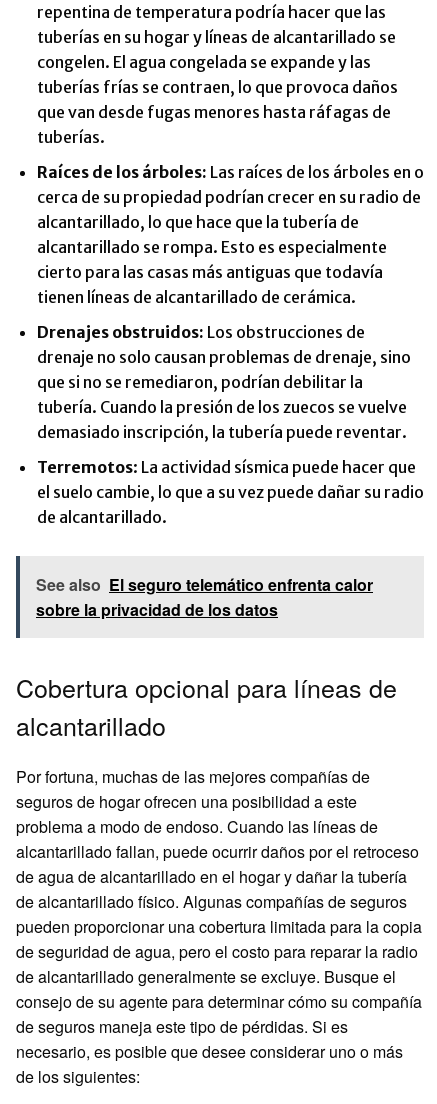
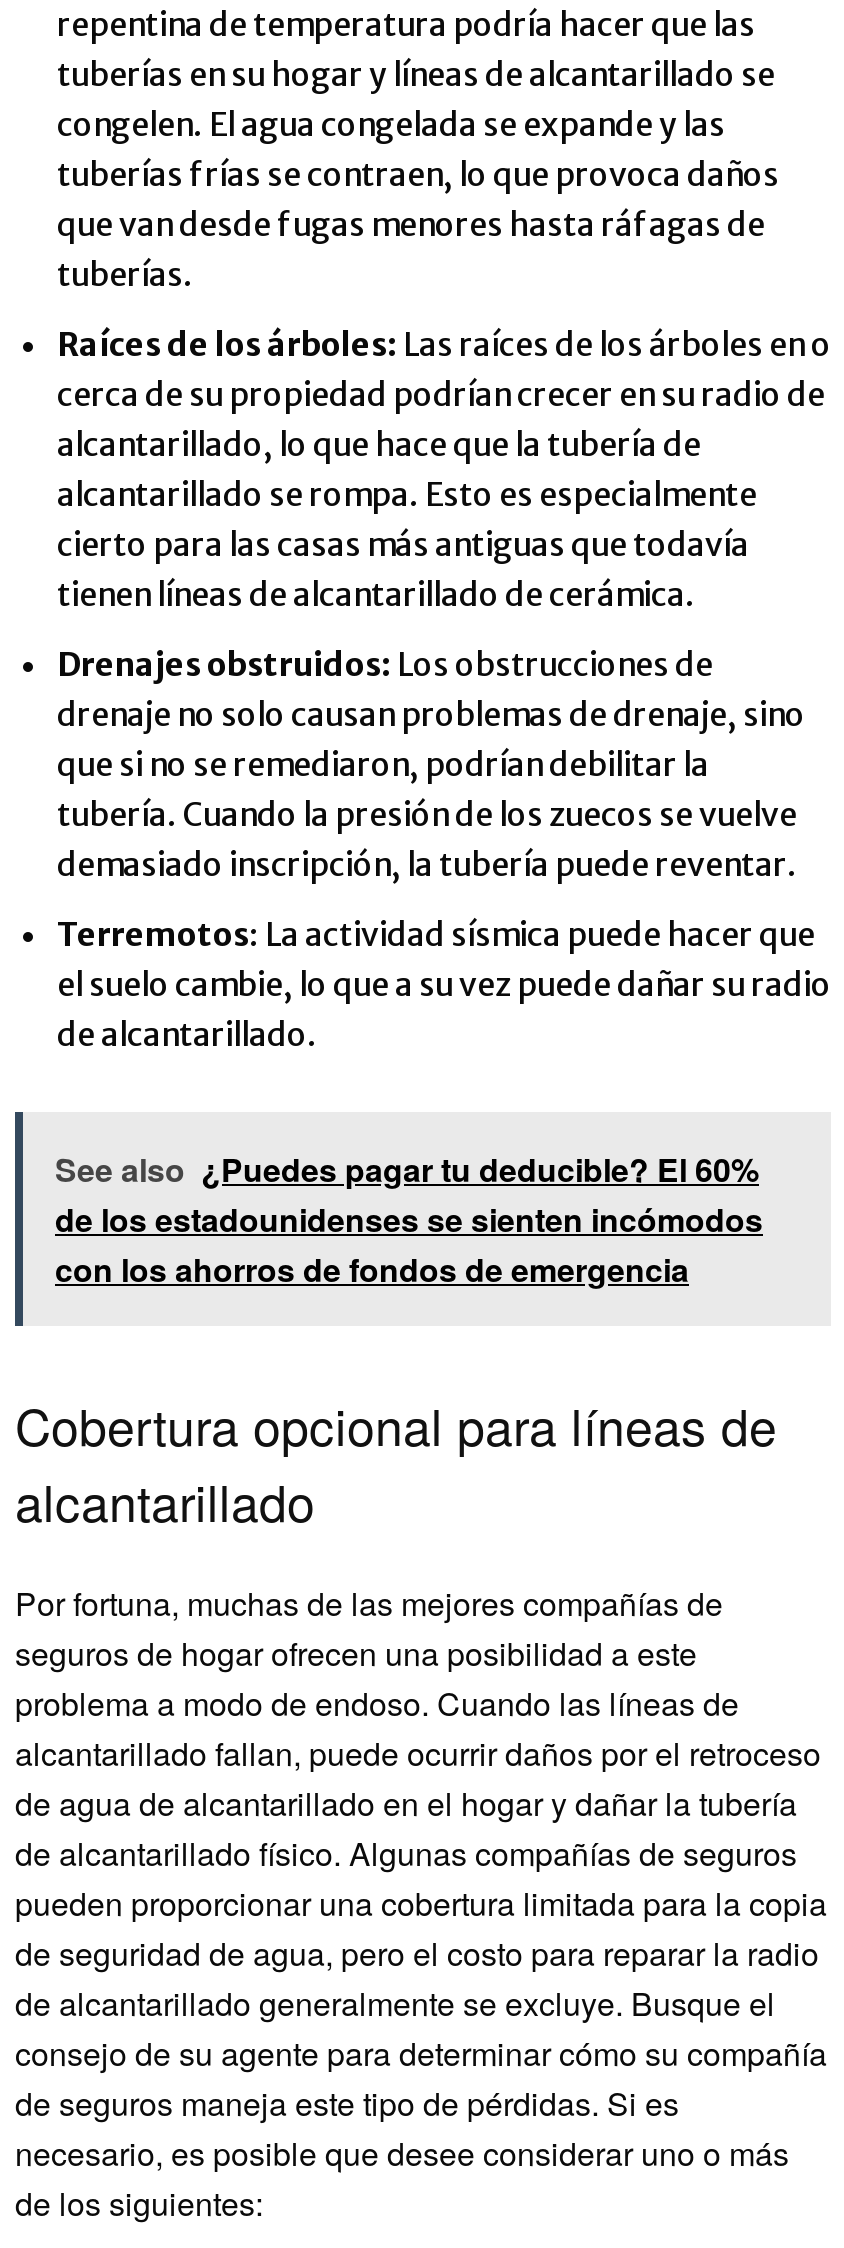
[36,573,373,621] See also El seguro telemático enfrenta calor | sobre la privacidad de los datos -> [55,1147,763,1293] See also ¿Puedes pagar tu deducible? El 60% | de los estadounidenses se sienten incómodos | con los ahorros de fondos de emergencia

